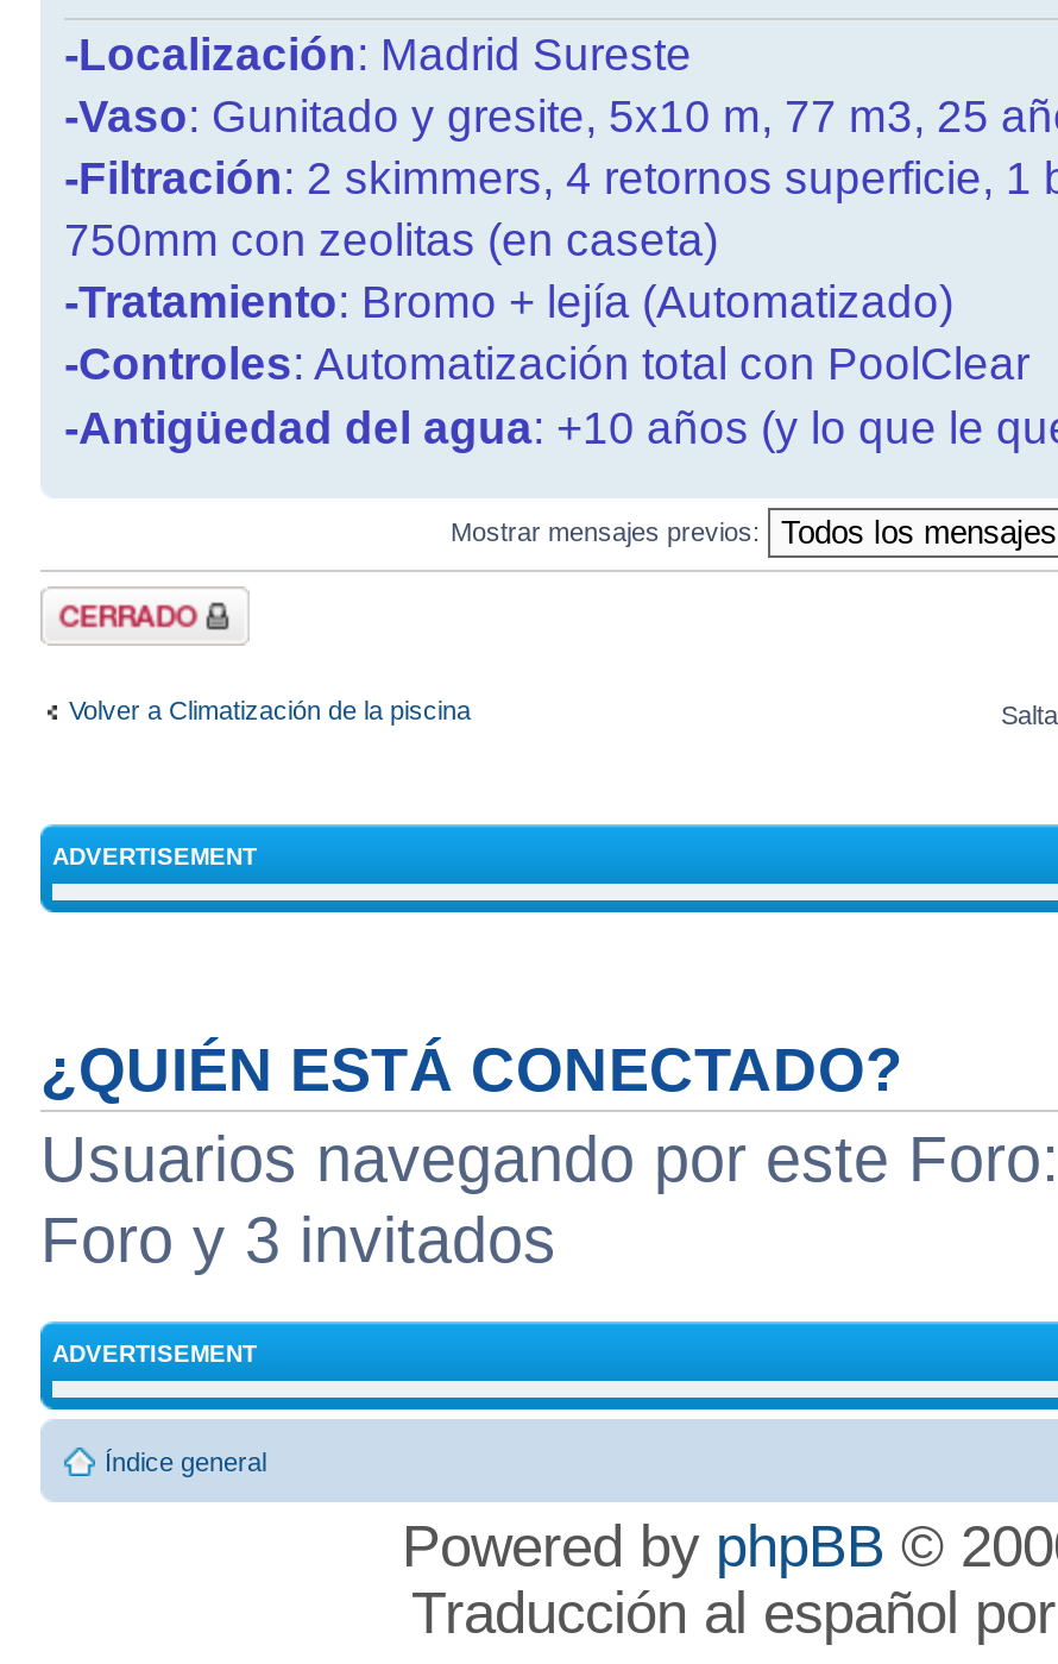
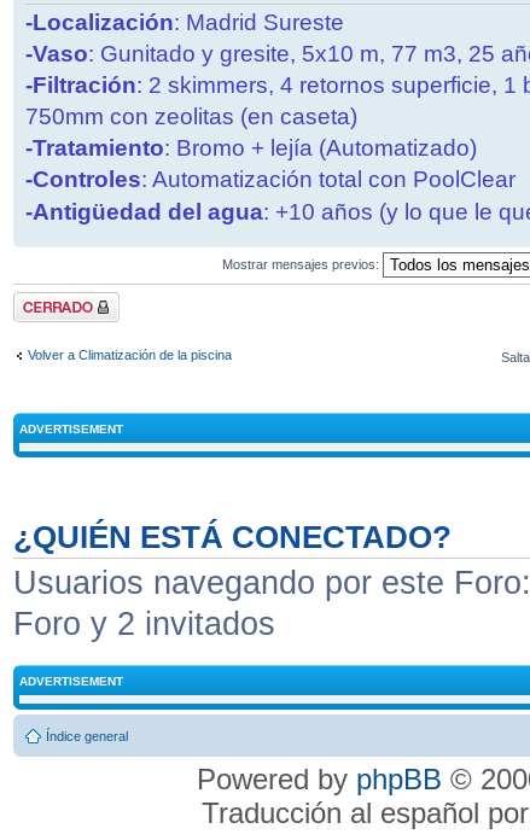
[40,1206,556,1277] Foro y 3 invitados -> [13,606,275,643] Foro y 2 invitados

